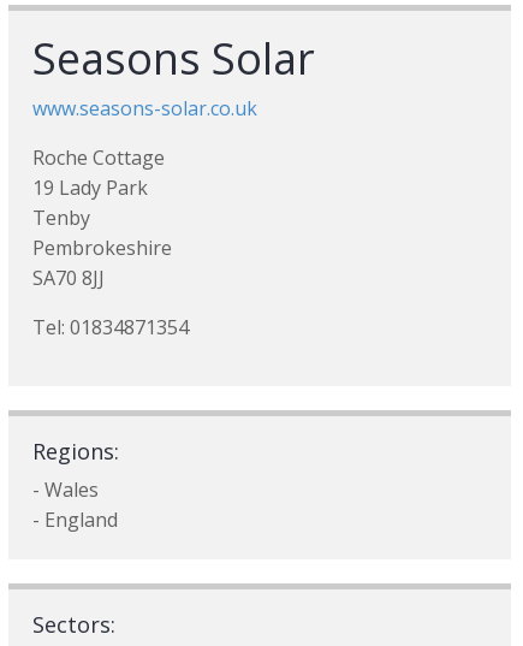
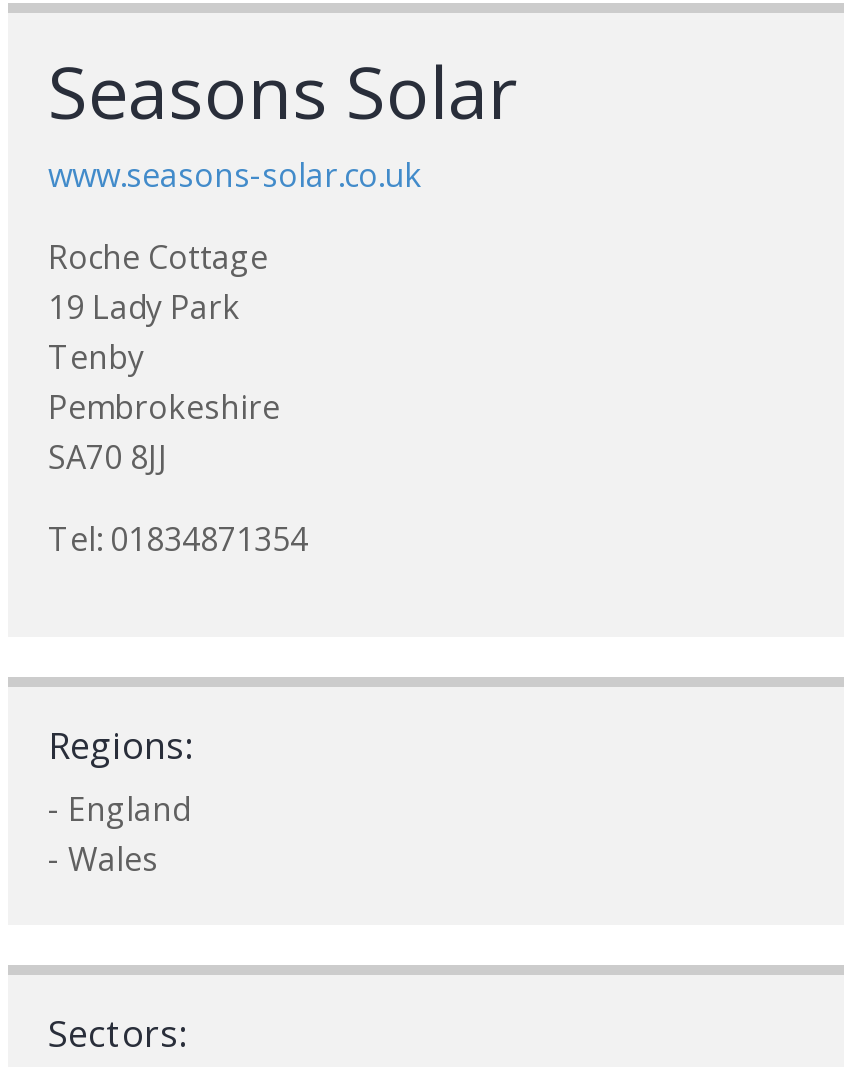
moved [32,476,99,503] -> [48,837,158,881]: - Wales
moved [32,506,118,533] -> [48,787,190,831]: - England

